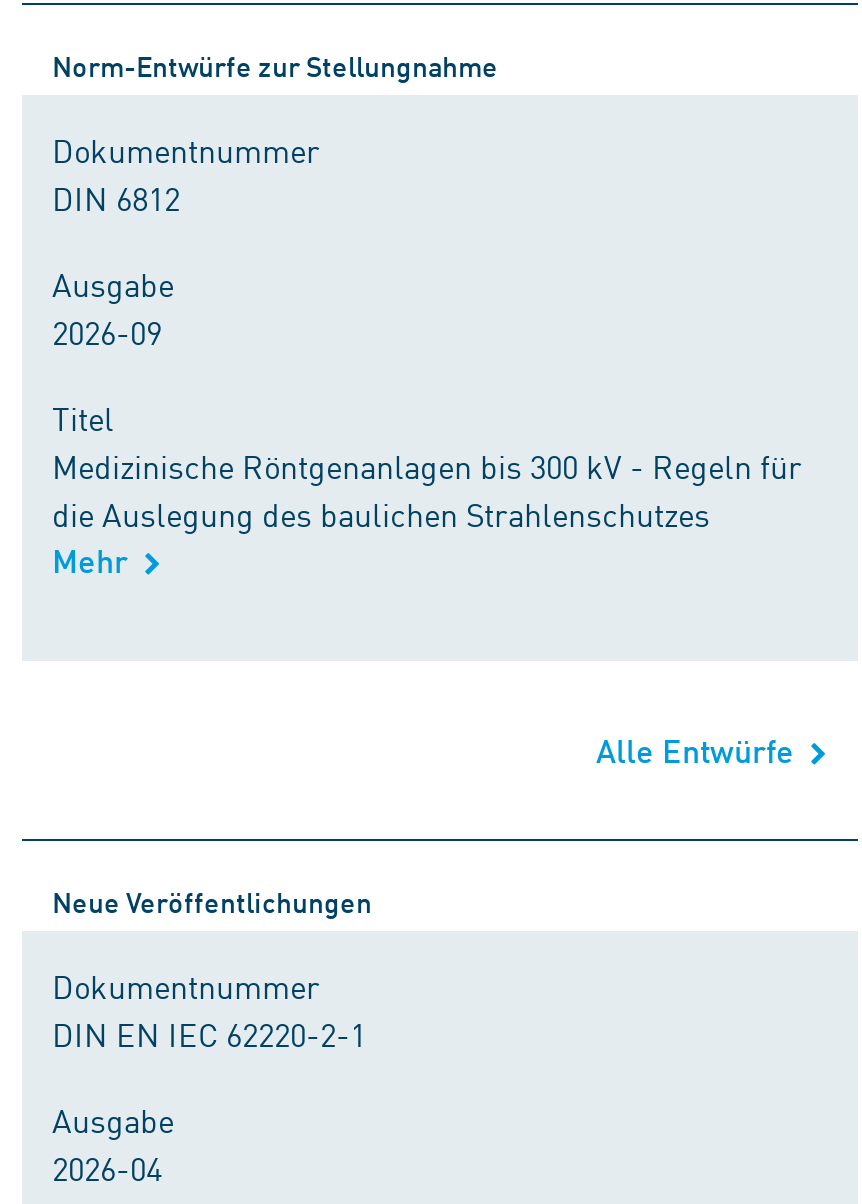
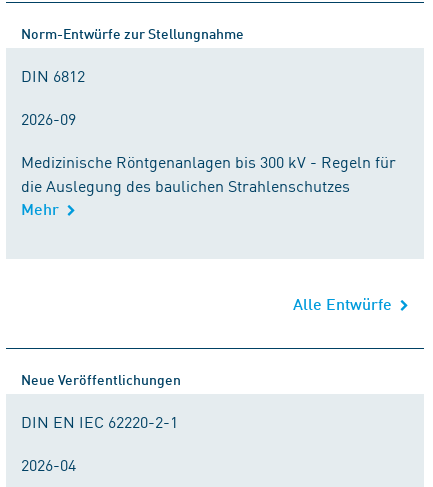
[52,127,320,171] Dokumentnummer -> none
[52,261,174,305] Ausgabe -> none
[52,395,114,439] Titel -> none
[52,963,320,1007] Dokumentnummer -> none
[52,1097,174,1141] Ausgabe -> none

